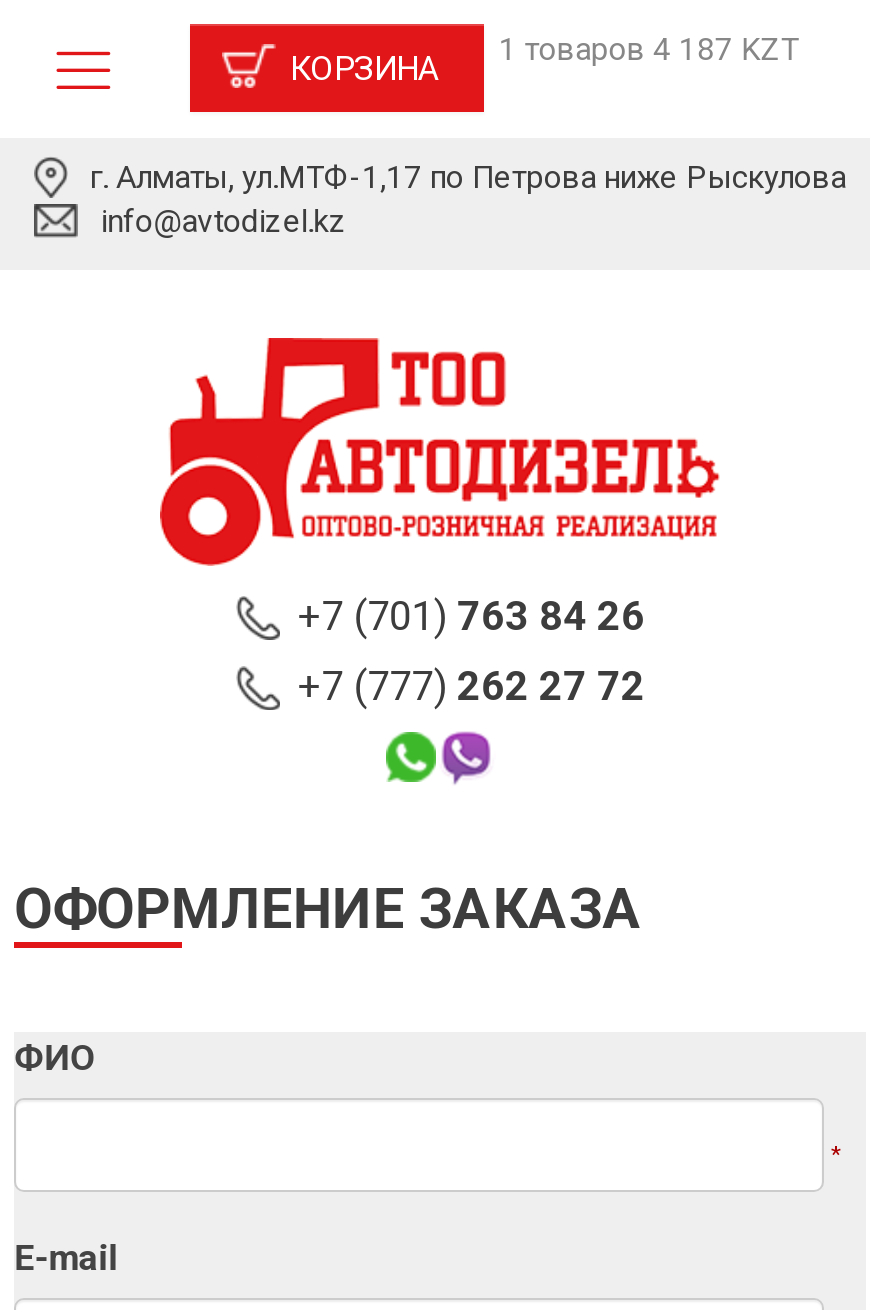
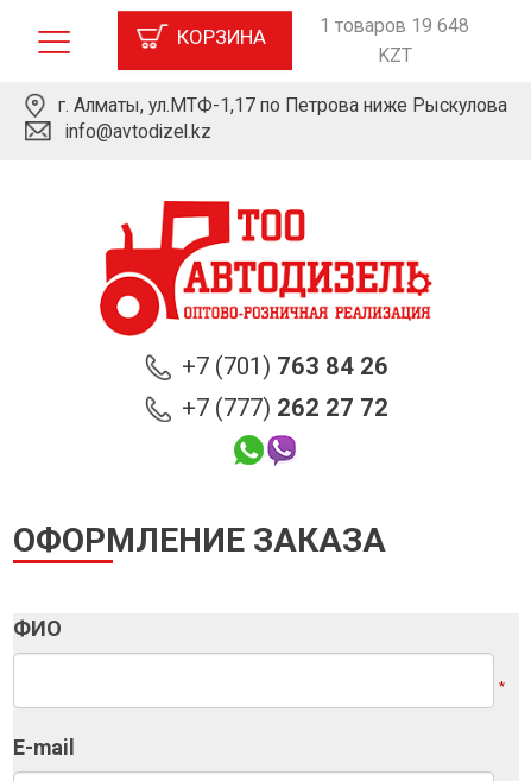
[499,29,799,67] 1 товаров 4 187 KZT -> [320,14,470,67] 1 товаров 19 648 | KZT

